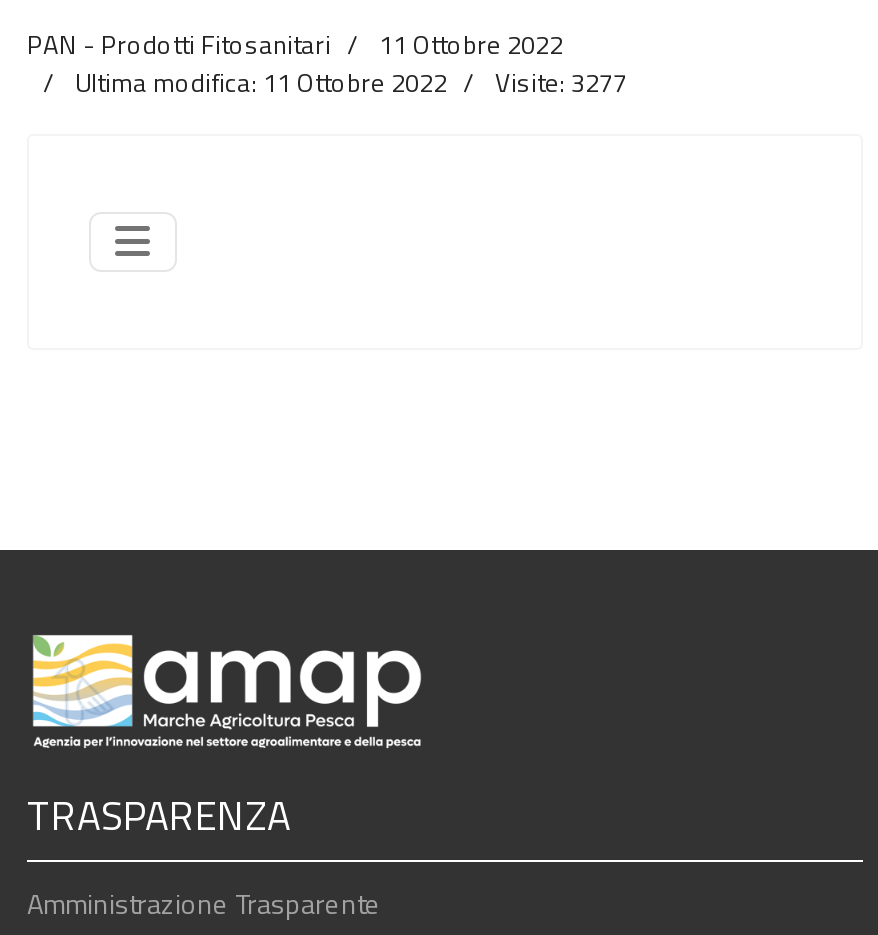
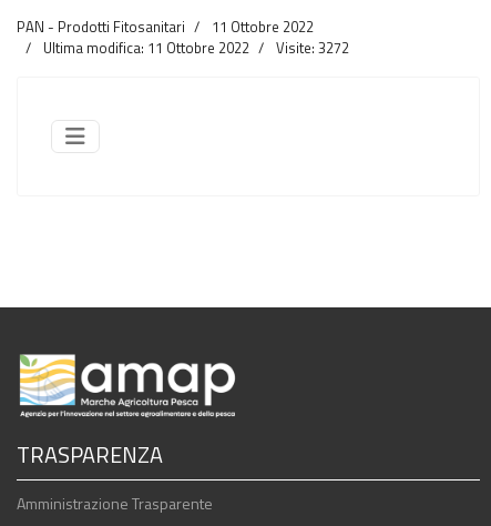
[75,62,627,102] Ultima modifica: 11 Ottobre 2022 Visite: 3277 -> [43,37,349,59] Ultima modifica: 11 Ottobre 2022 Visite: 3272

